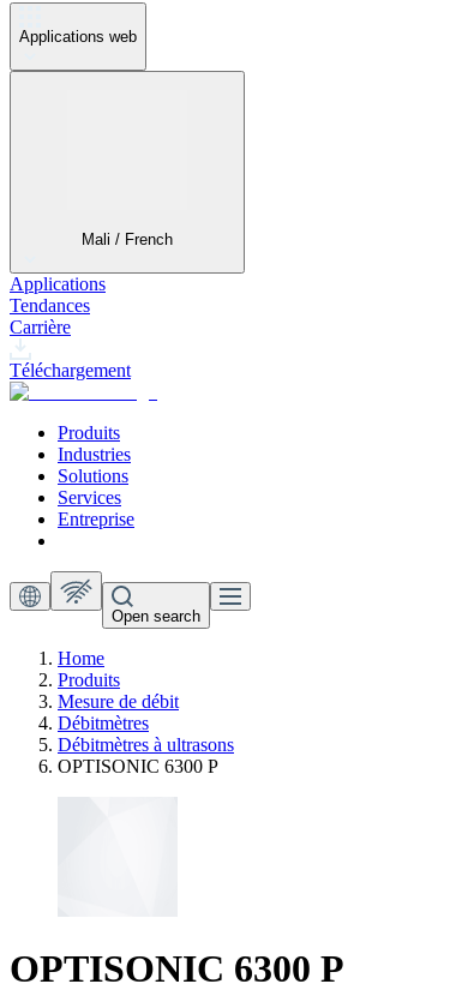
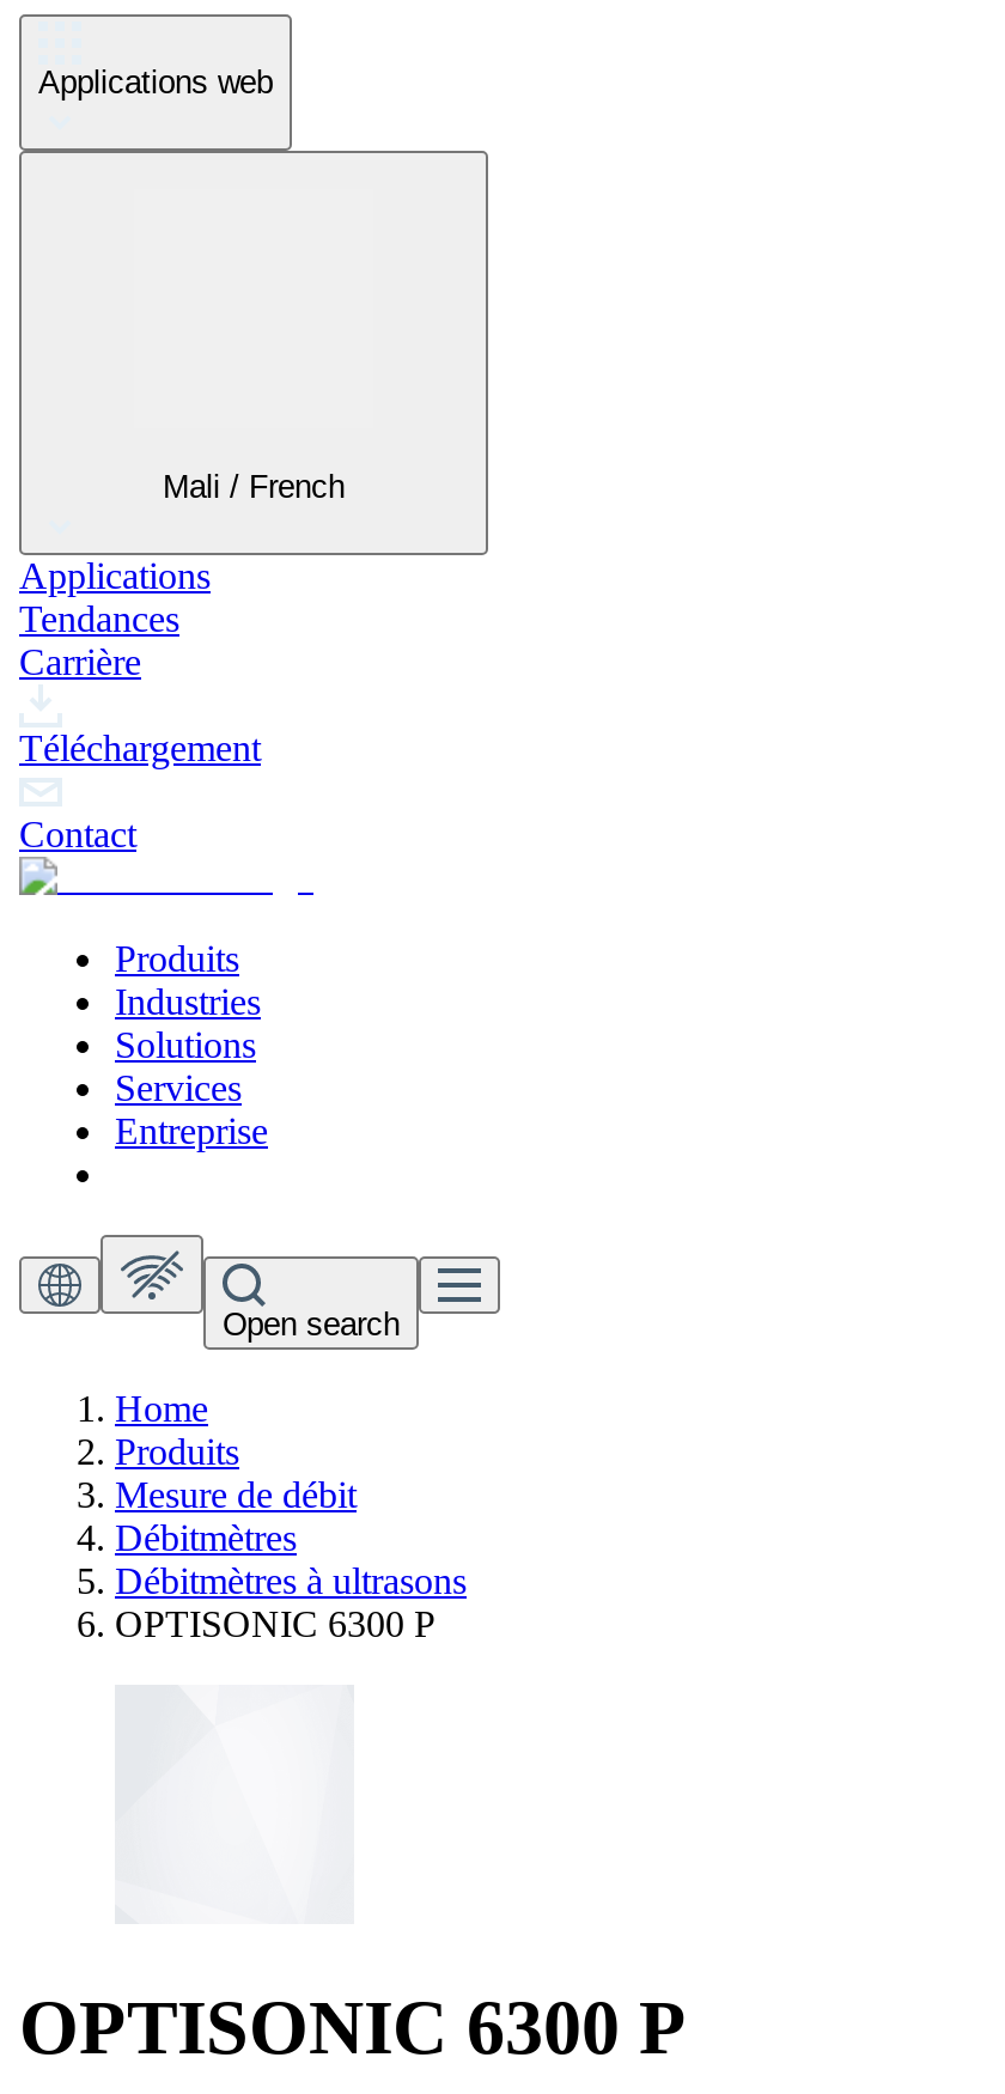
none -> [19,813,136,854] Contact

